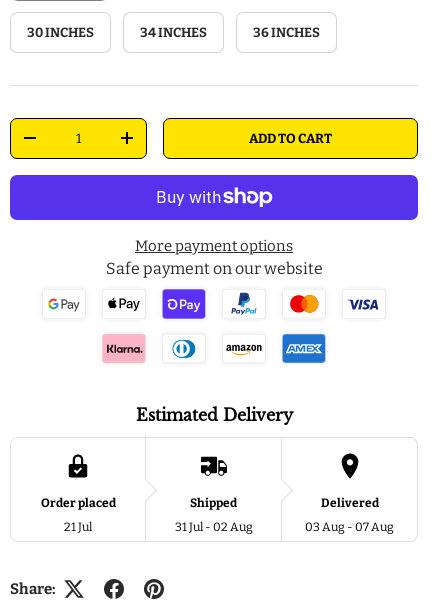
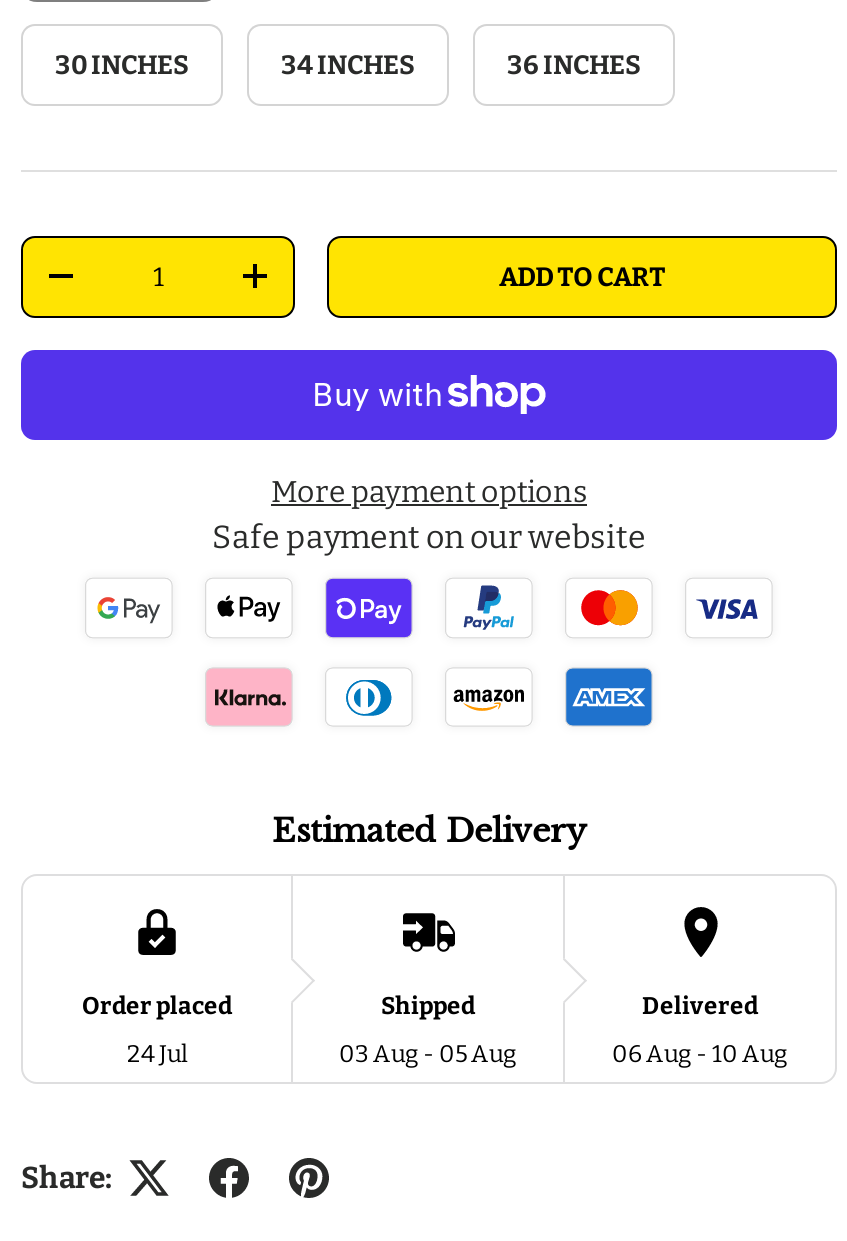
[64,520,92,534] 21 Jul -> [127,1040,187,1068] 24 Jul
[174,520,252,534] 31 Jul - 02 Aug -> [339,1040,517,1068] 03 Aug - 05 Aug
[305,520,394,534] 03 Aug - 07 Aug -> [612,1040,788,1068] 06 Aug - 10 Aug

